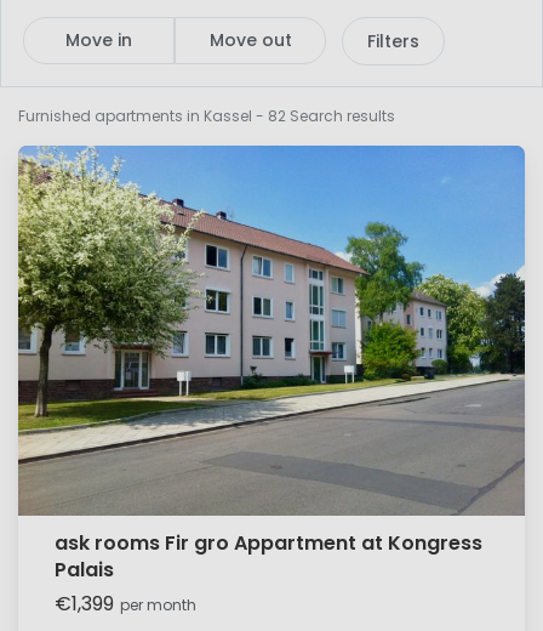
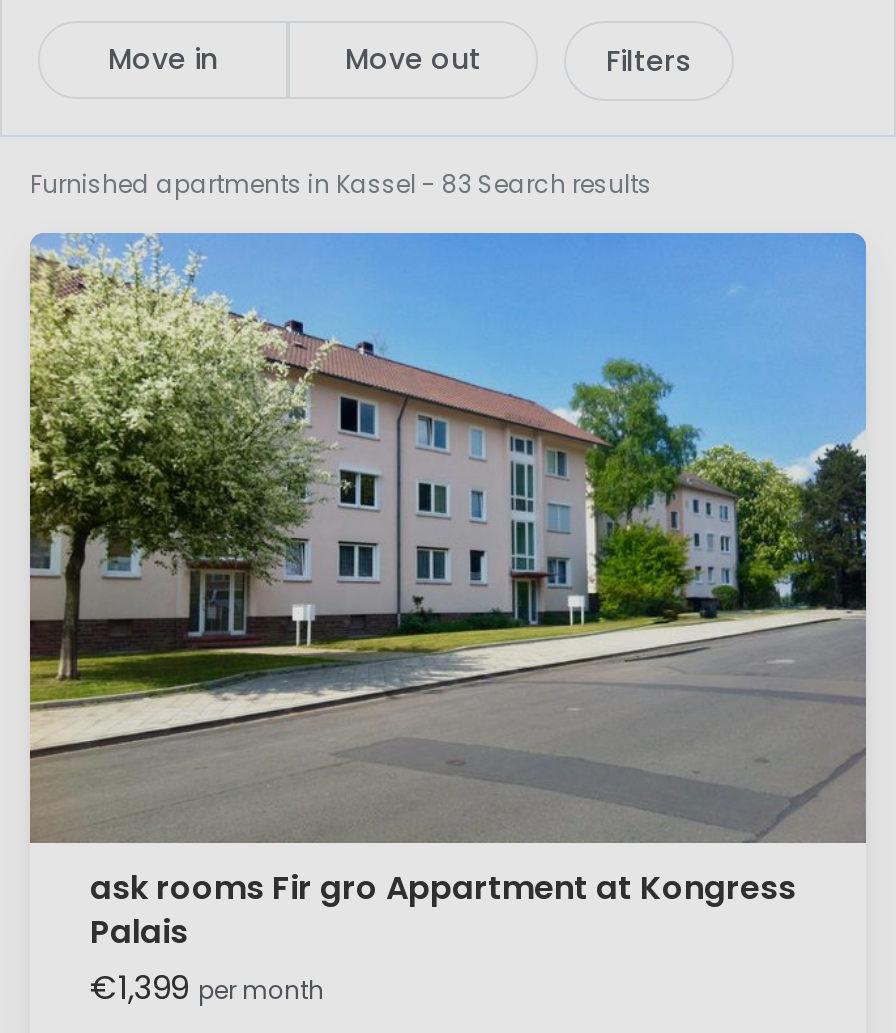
[18,106,395,126] Furnished apartments in Kassel - 82 Search results -> [30,167,652,201] Furnished apartments in Kassel - 83 Search results

